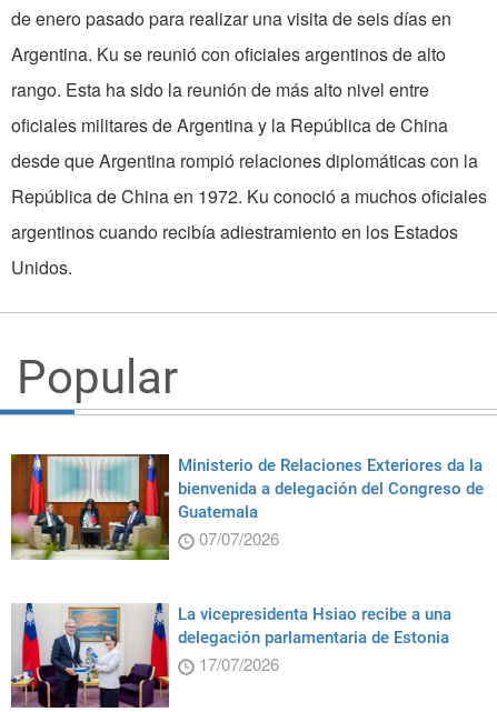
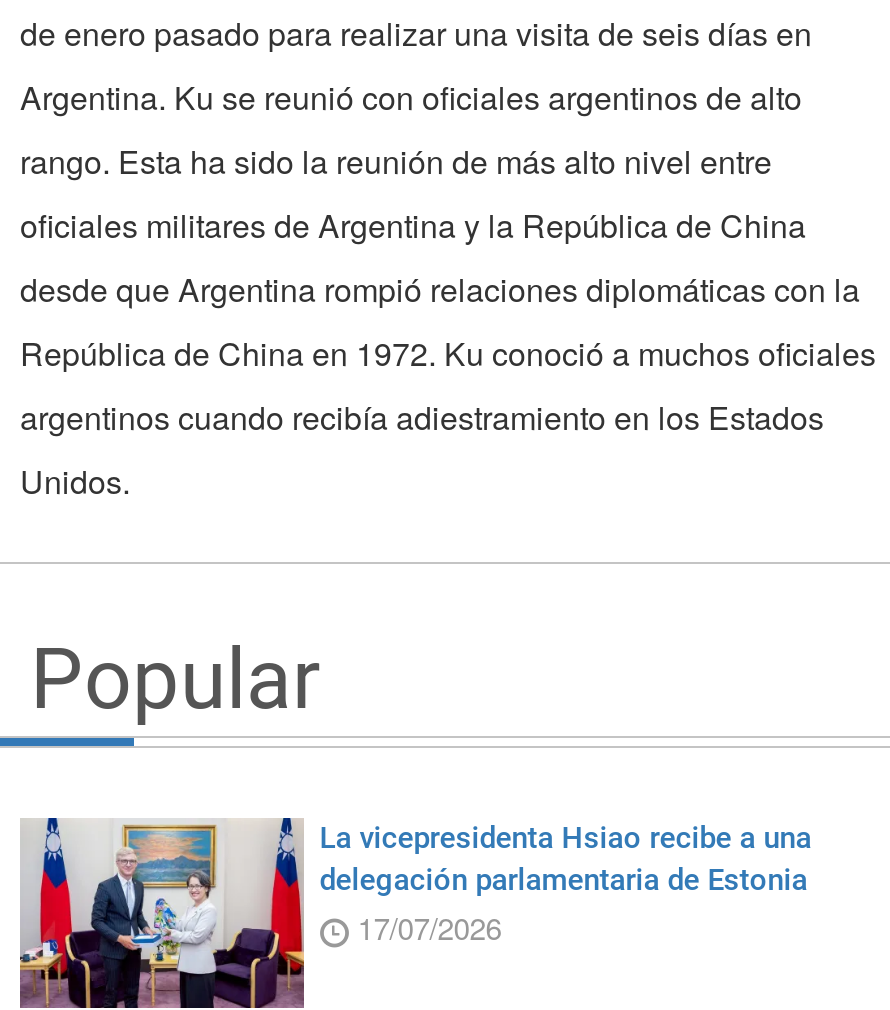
[10,453,483,561] [image] | Ministerio de Relaciones Exteriores da la | bienvenida a delegación del Congreso de | Guatemala | 07/07/2026 -> none

